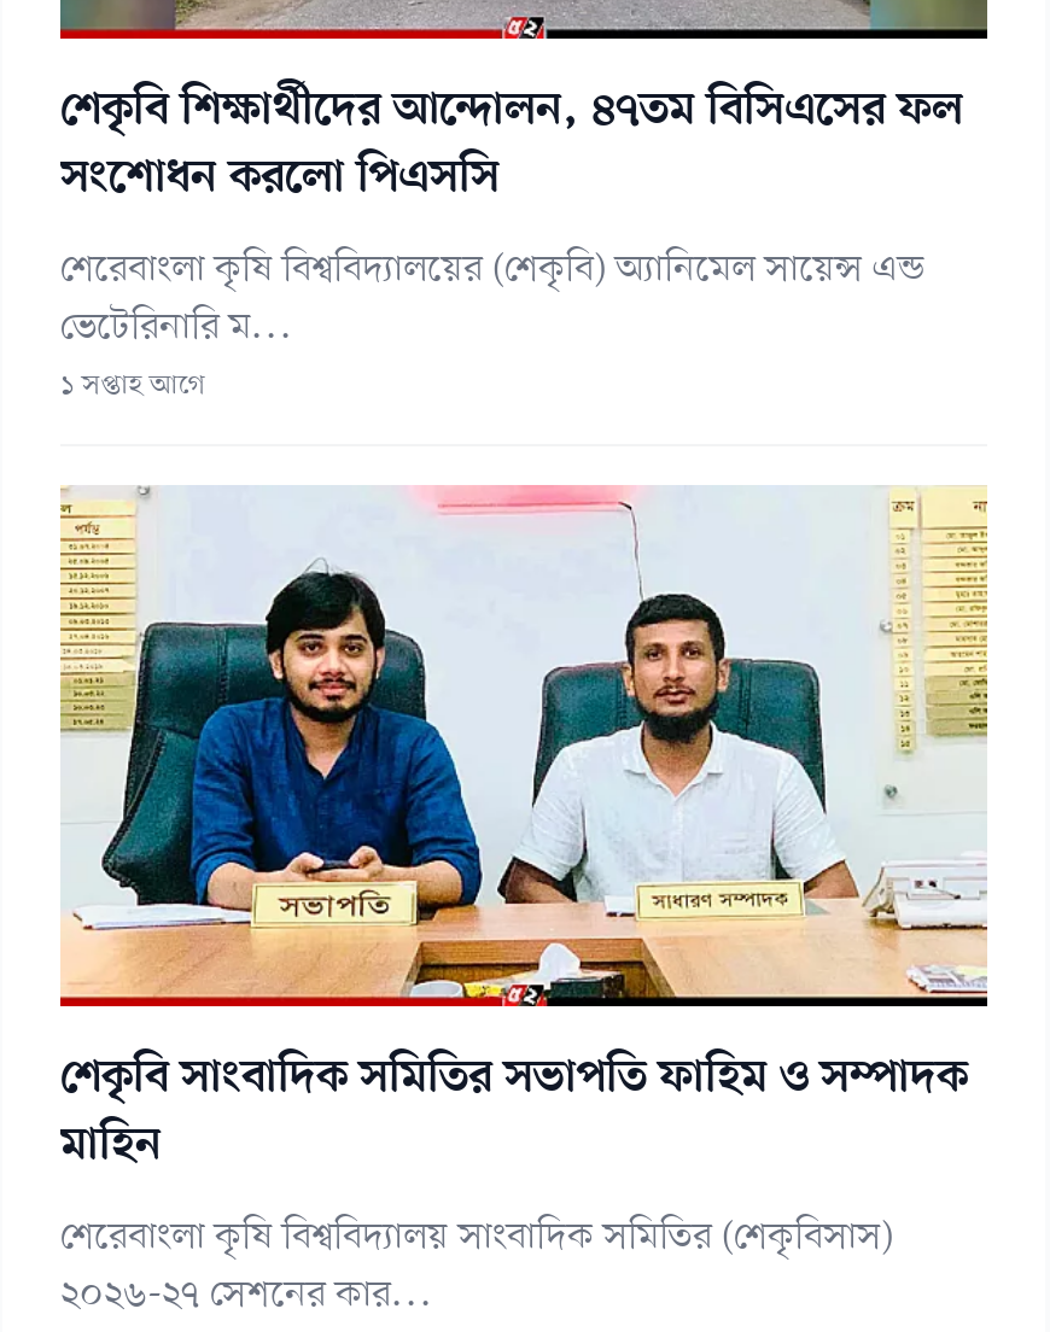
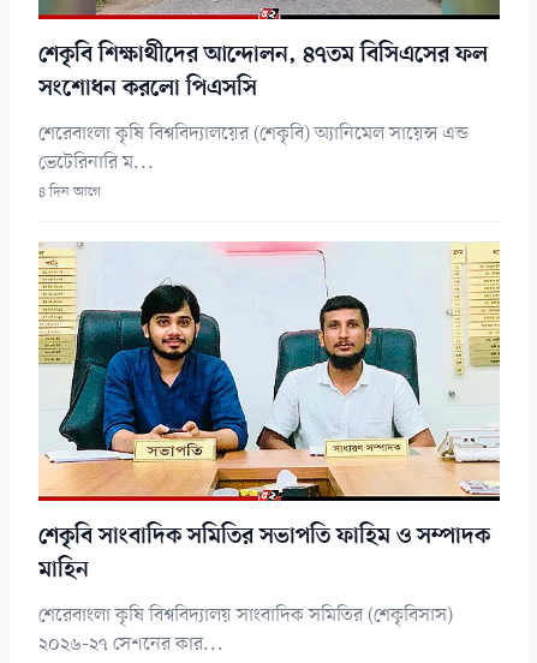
[60,367,205,405] ১ সপ্তাহ আগে -> [38,183,101,202] ৪ দিন আগে

